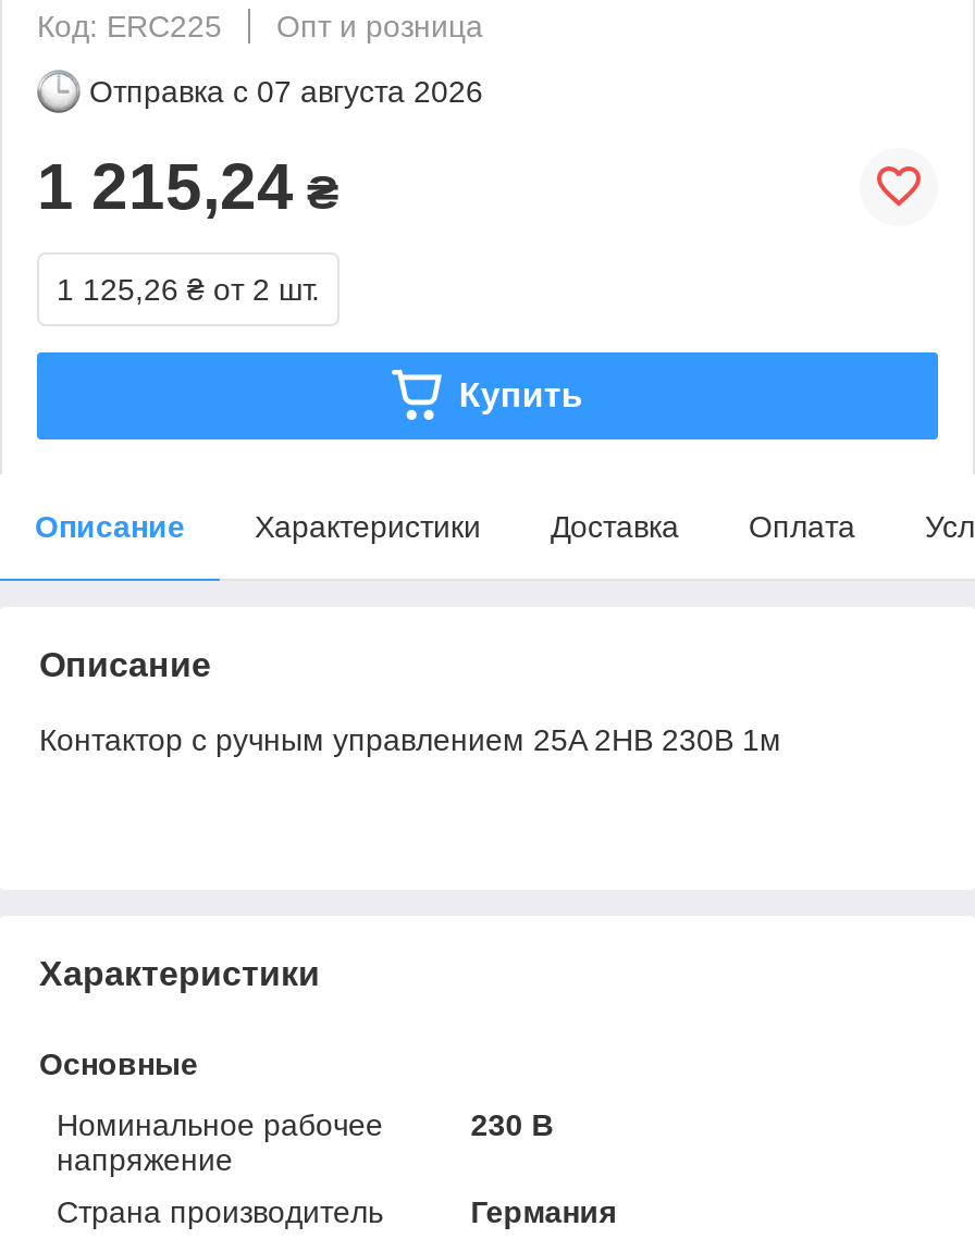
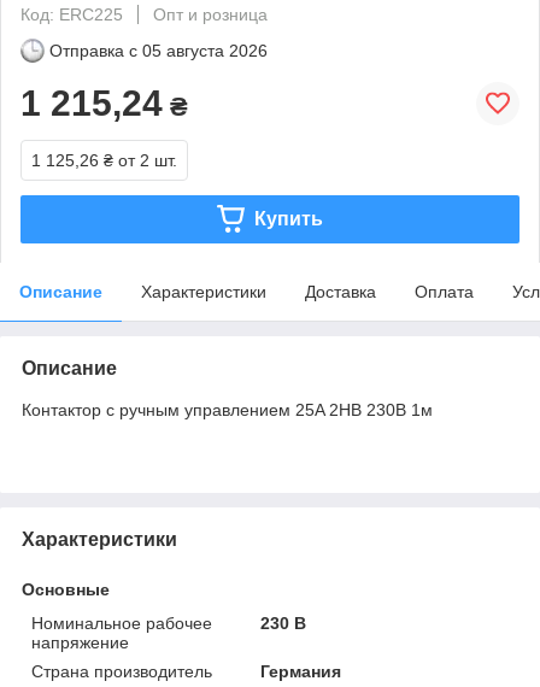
[89,74,483,108] Отправка с 07 августа 2026 -> [49,41,268,60] Отправка с 05 августа 2026

